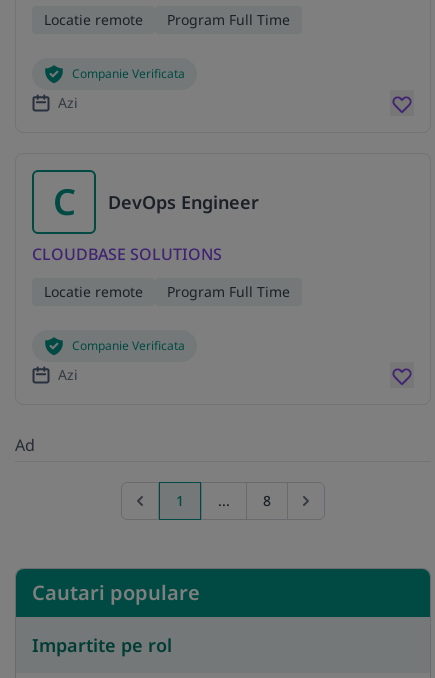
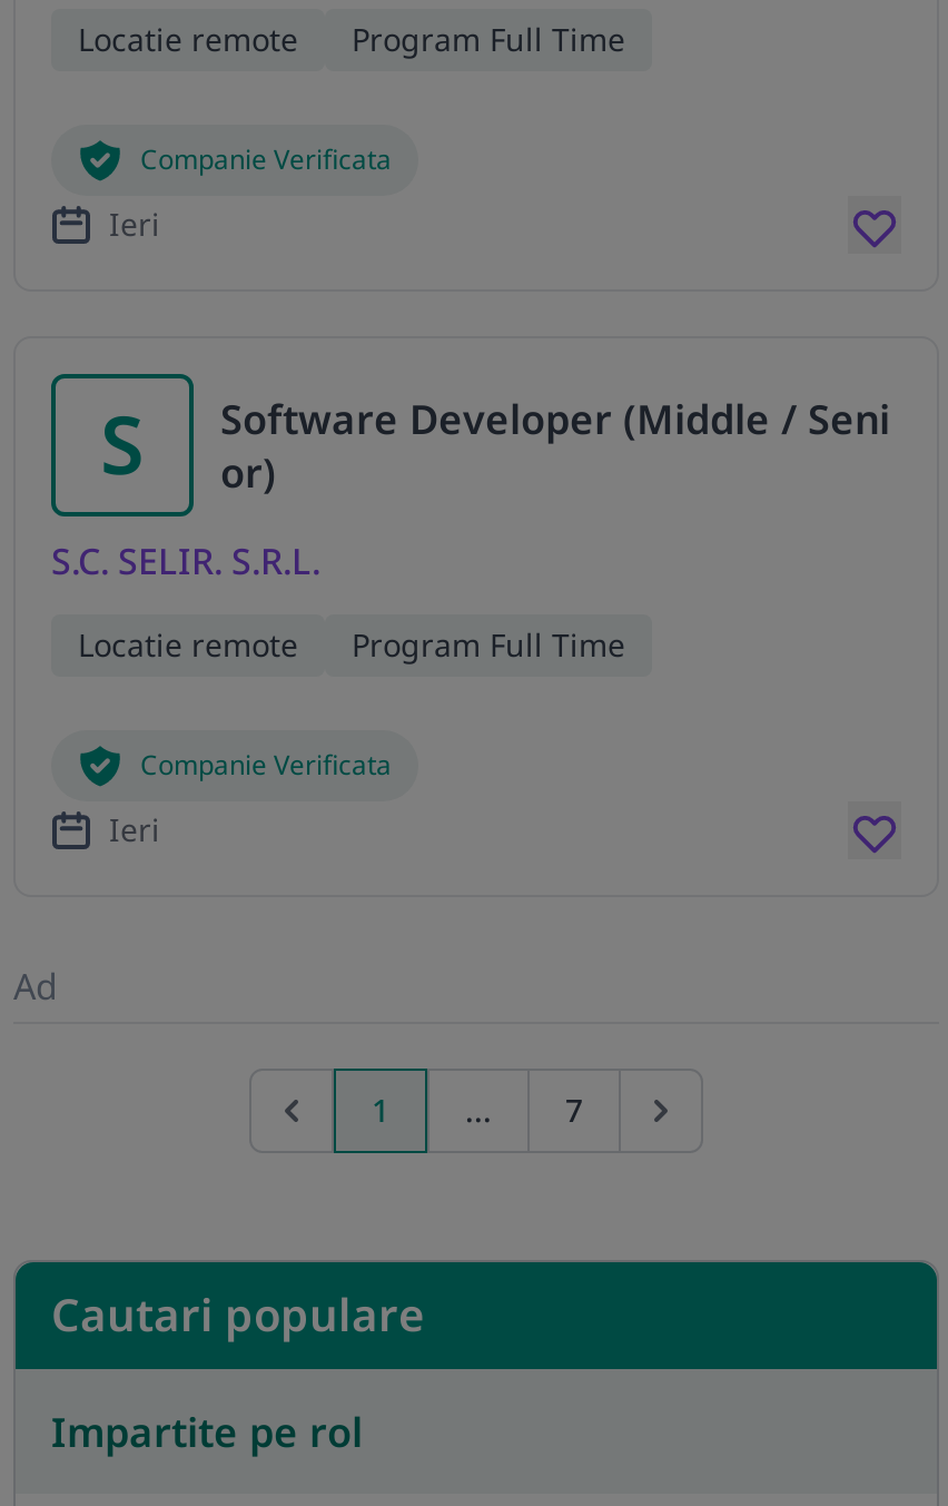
[58,93,78,112] Azi -> [109,202,160,245] Ieri
[52,177,259,226] C | DevOps Engineer -> [100,389,890,498] S | Software Developer (Middle / Seni | or)
[32,243,222,265] CLOUDBASE SOLUTIONS -> [51,536,320,585] S.C. SELIR. S.R.L.
[58,365,78,384] Azi -> [109,807,160,850] Ieri
[263,490,271,509] 8 -> [565,1087,583,1130] 7

